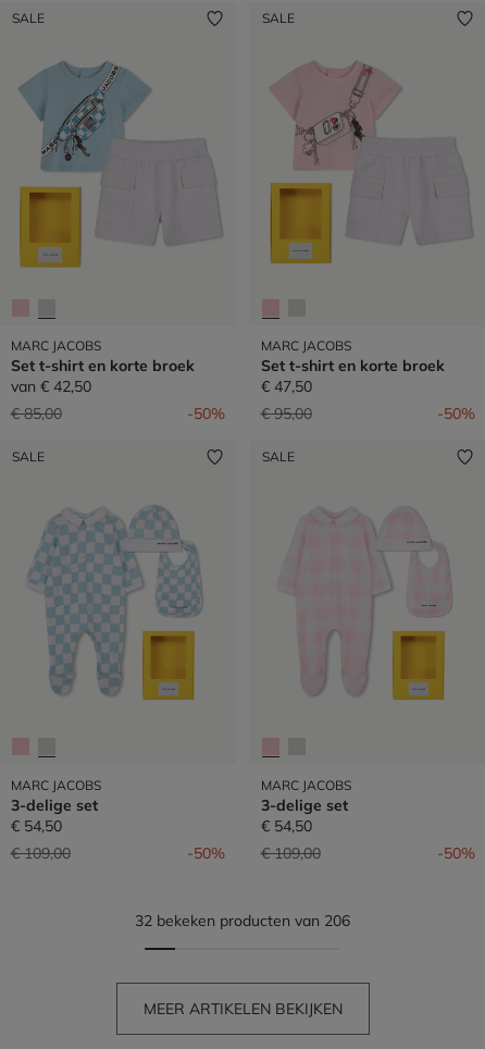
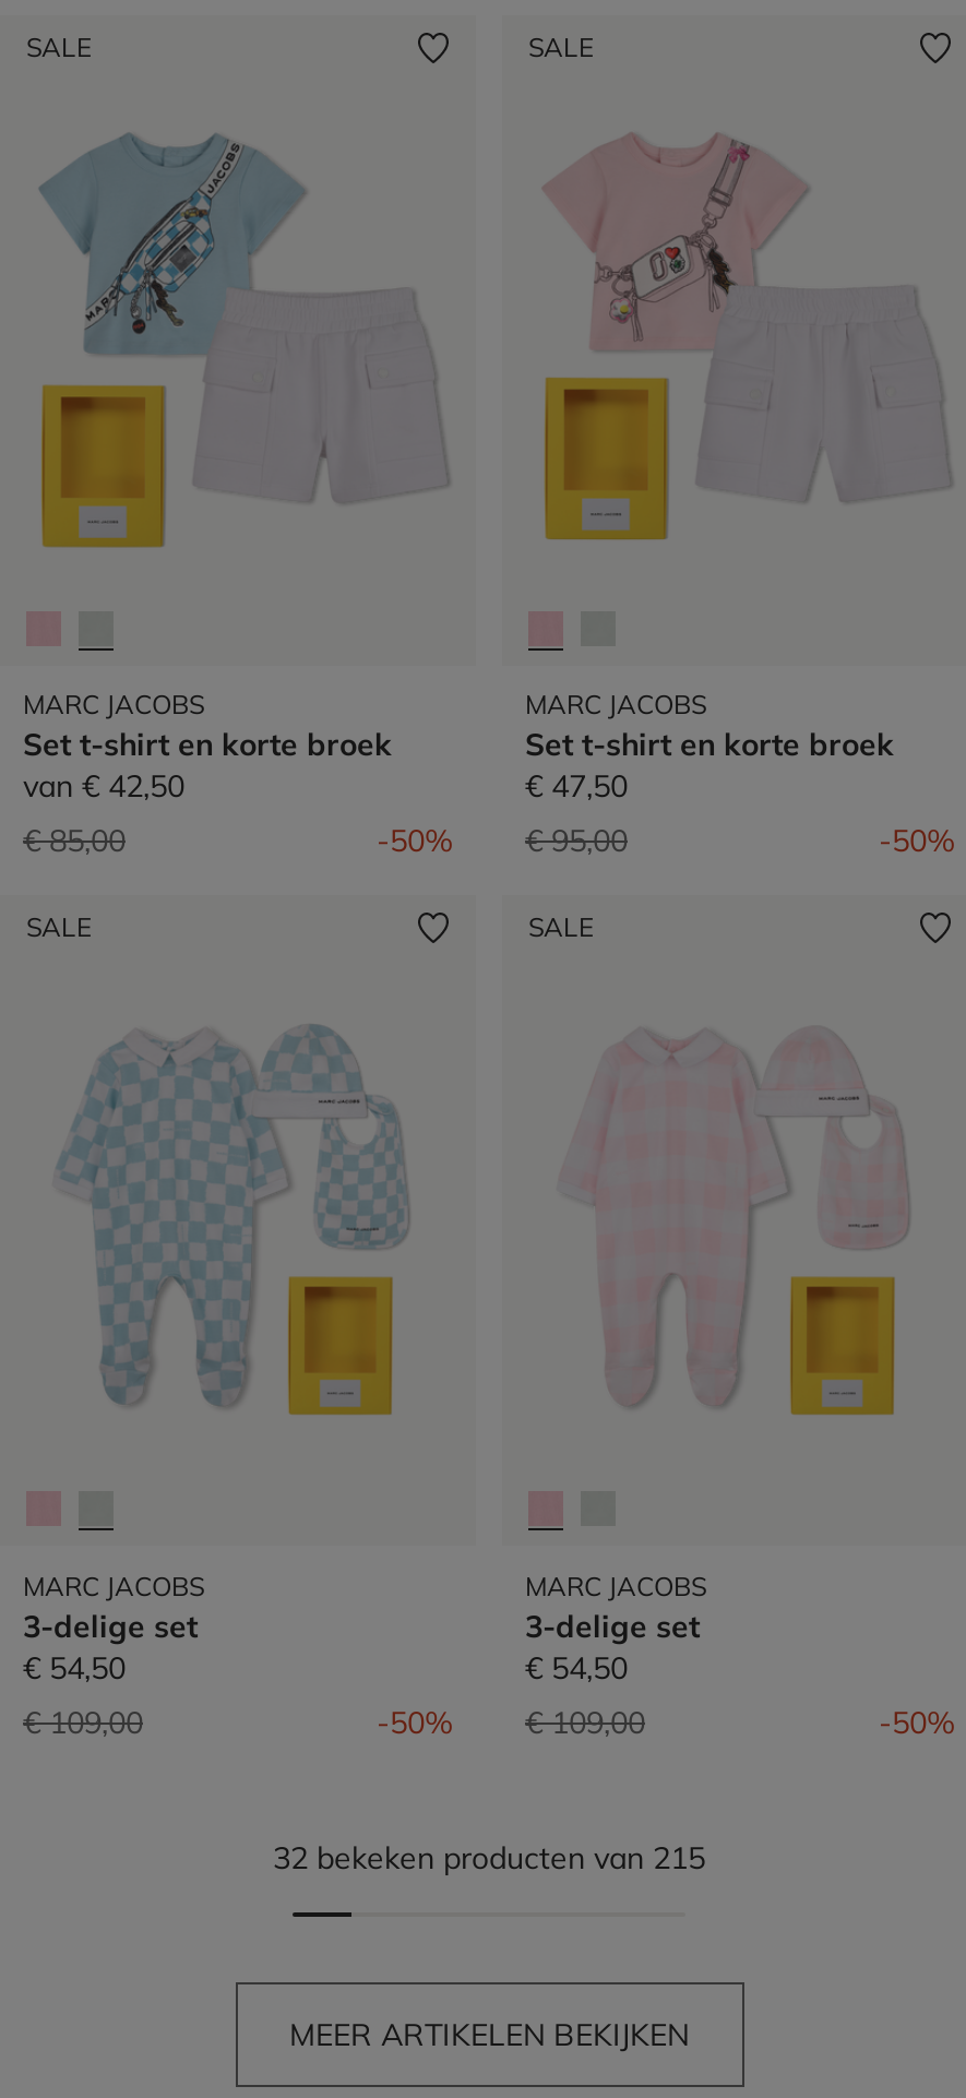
[135,911,350,930] 32 bekeken producten van 206 -> [273,1838,705,1878] 32 bekeken producten van 215

